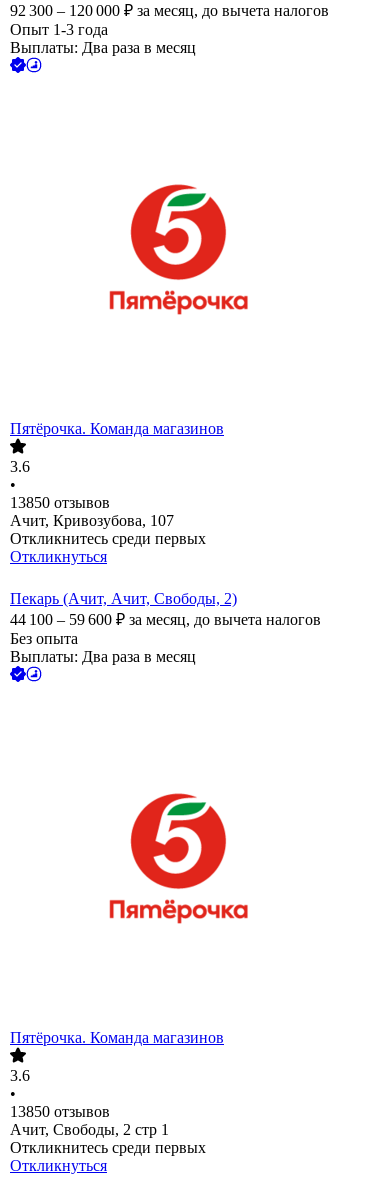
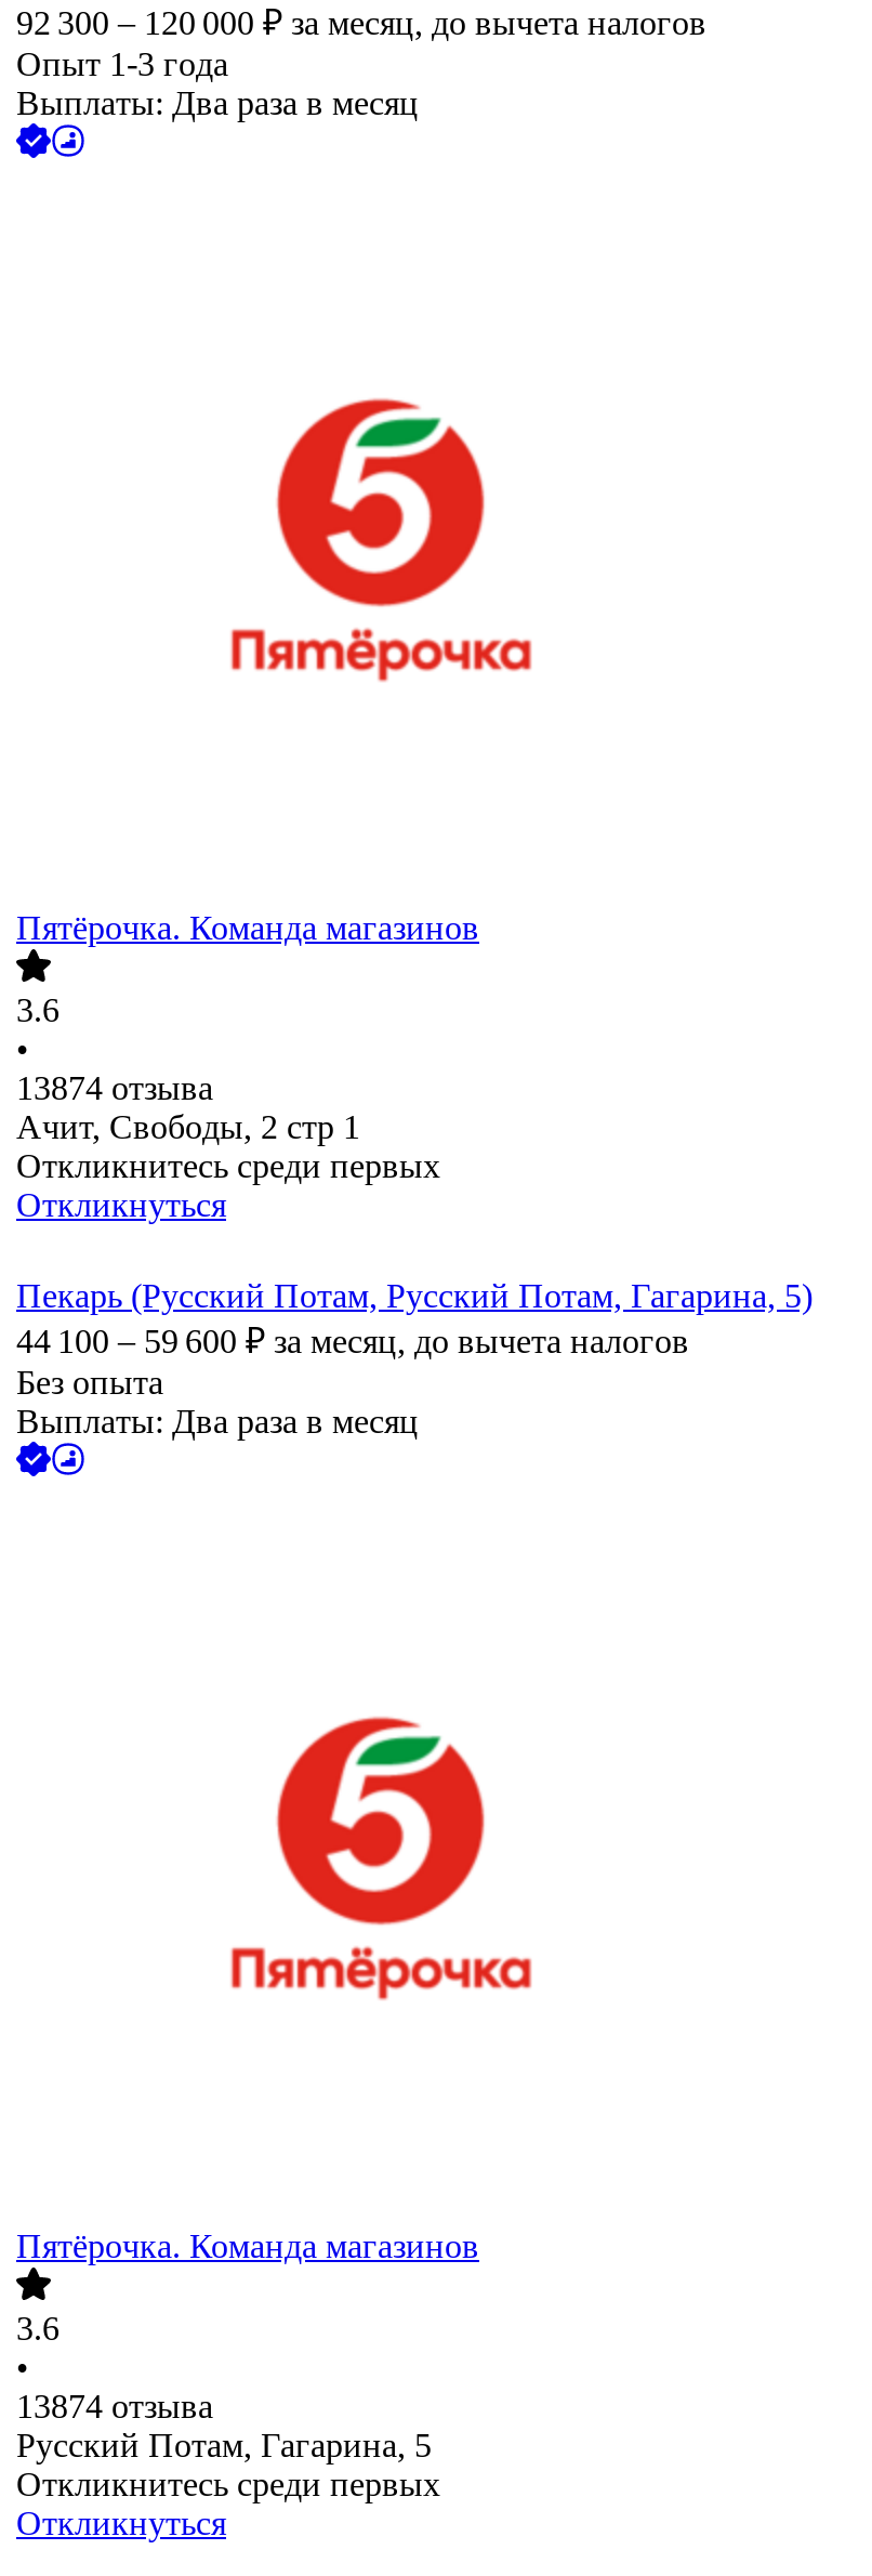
[10,494,174,529] 13850 отзывов | Ачит, Кривозубова, 107 -> [16,1070,213,1107] 13874 отзыва
[10,590,237,607] Пекарь (Ачит, Ачит, Свободы, 2) -> [16,1278,812,1315] Пекарь (Русский Потам, Русский Потам, Гагарина, 5)
[10,1103,110,1120] 13850 отзывов -> [16,2388,432,2464] 13874 отзыва | Русский Потам, Гагарина, 5
moved [10,1121,169,1138] -> [16,1109,360,1146]: Ачит, Свободы, 2 стр 1

